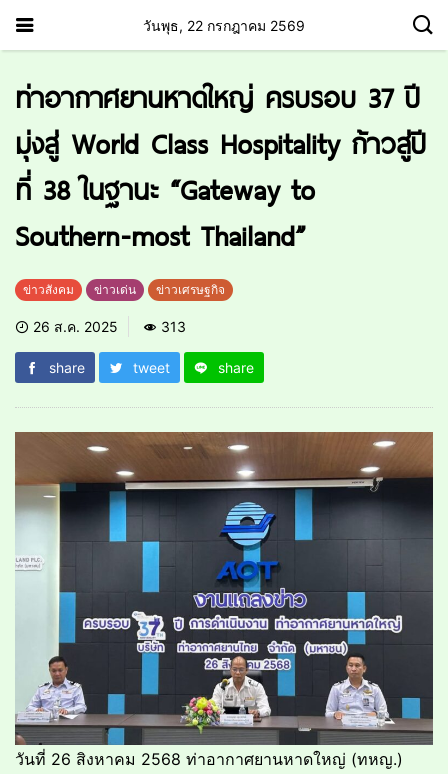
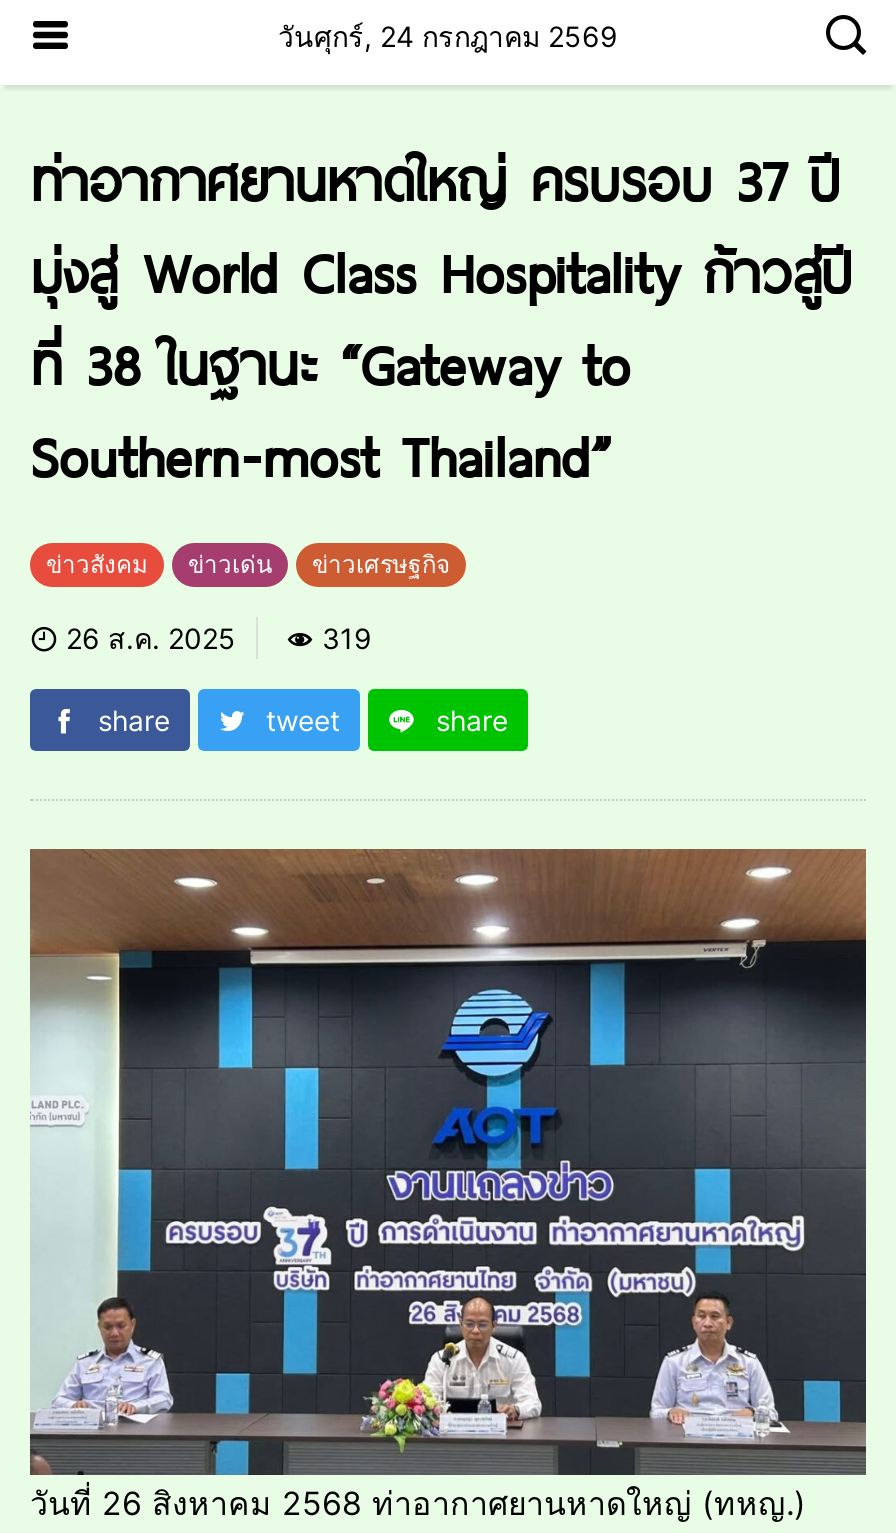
[143,16,305,33] วันพุธ, 22 กรกฎาคม 2569 -> [278,18,618,52] วันศุกร์, 24 กรกฎาคม 2569
[157,318,186,335] 313 -> [314,621,372,655] 319

